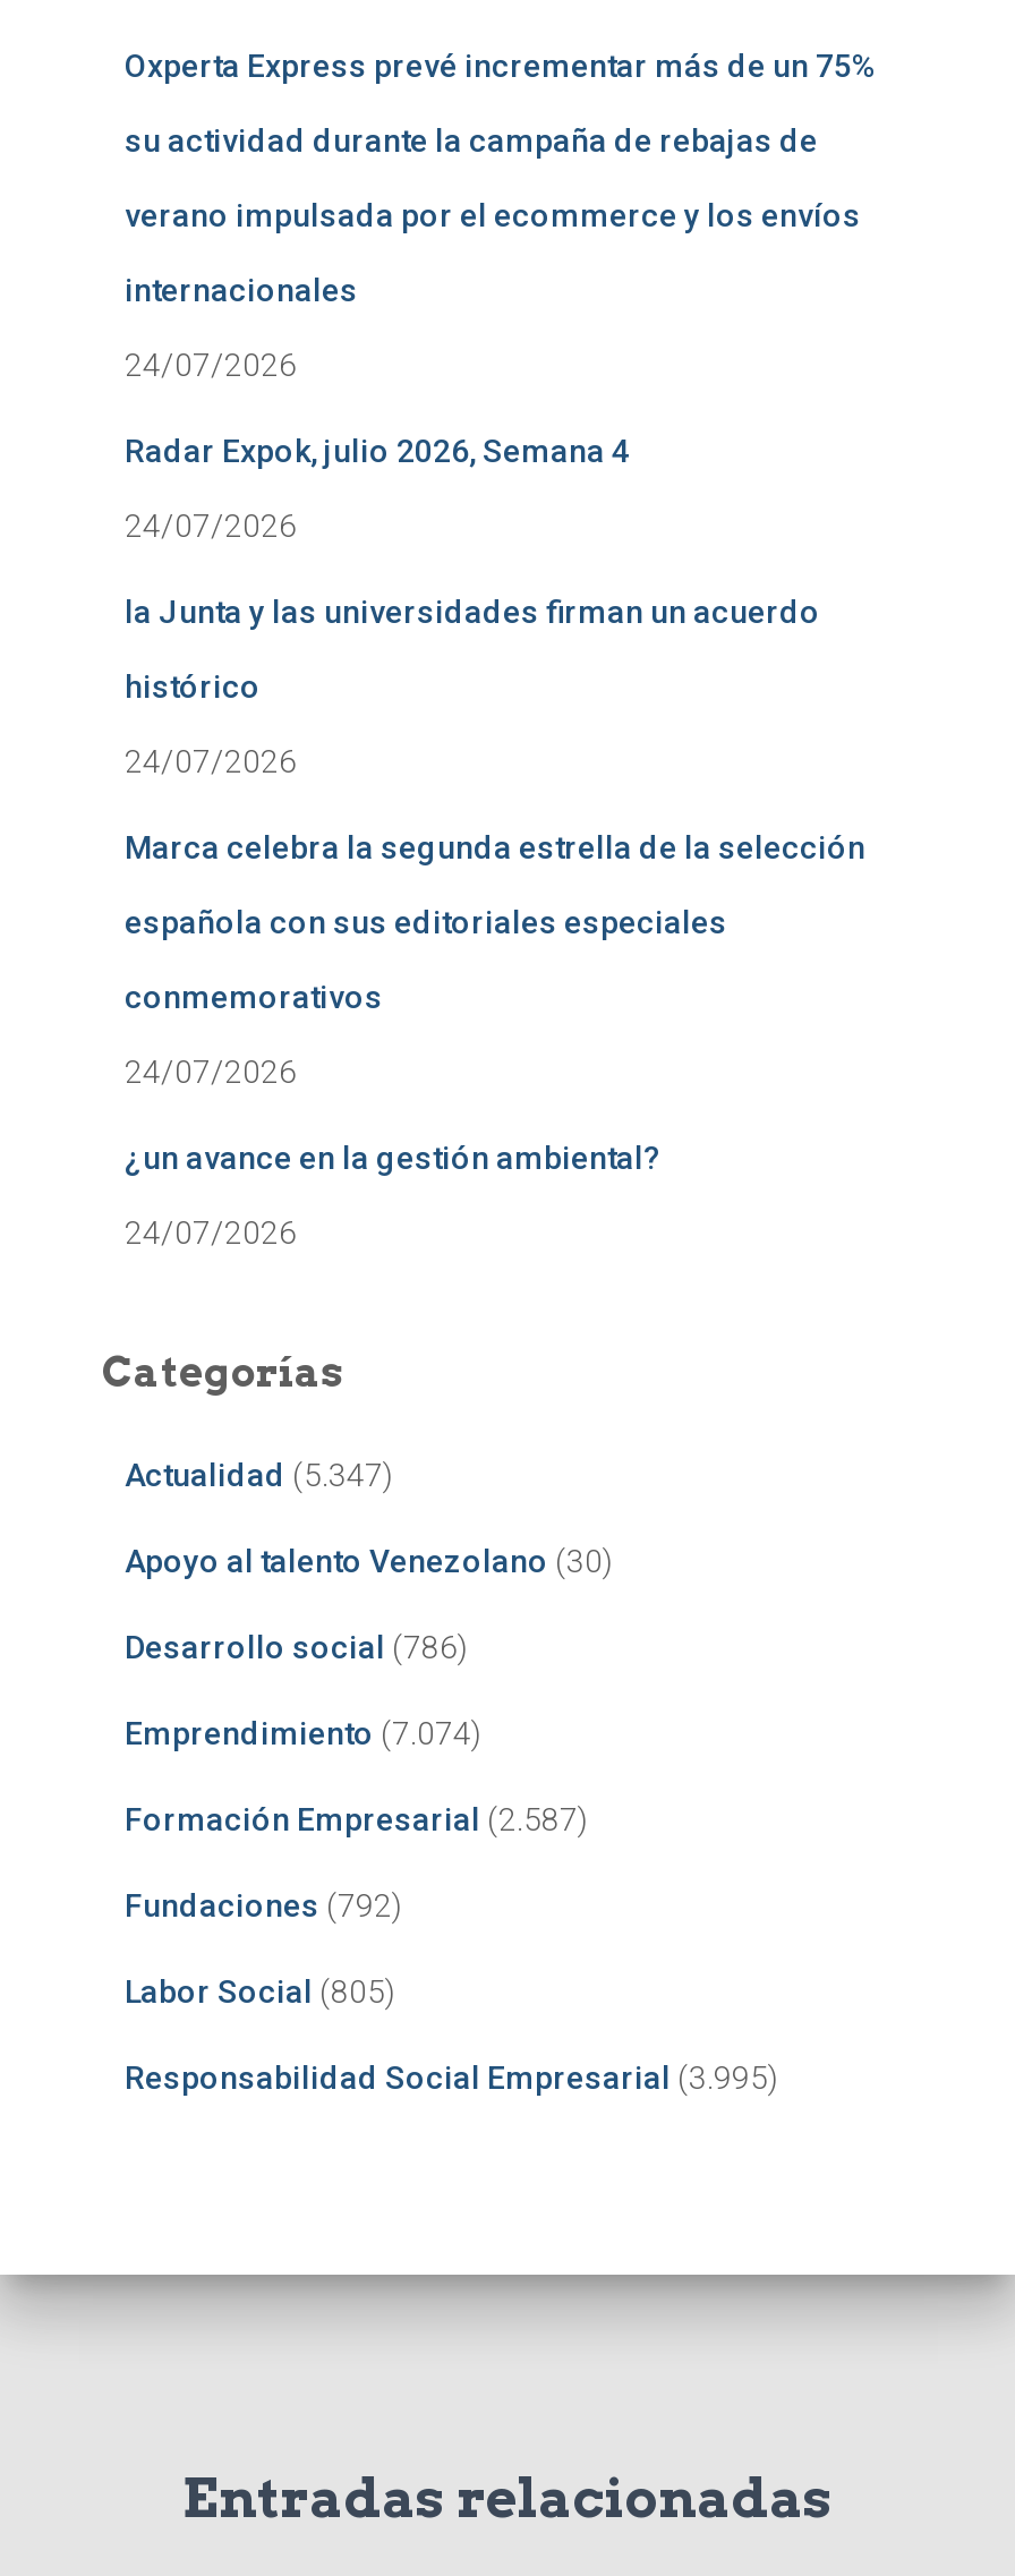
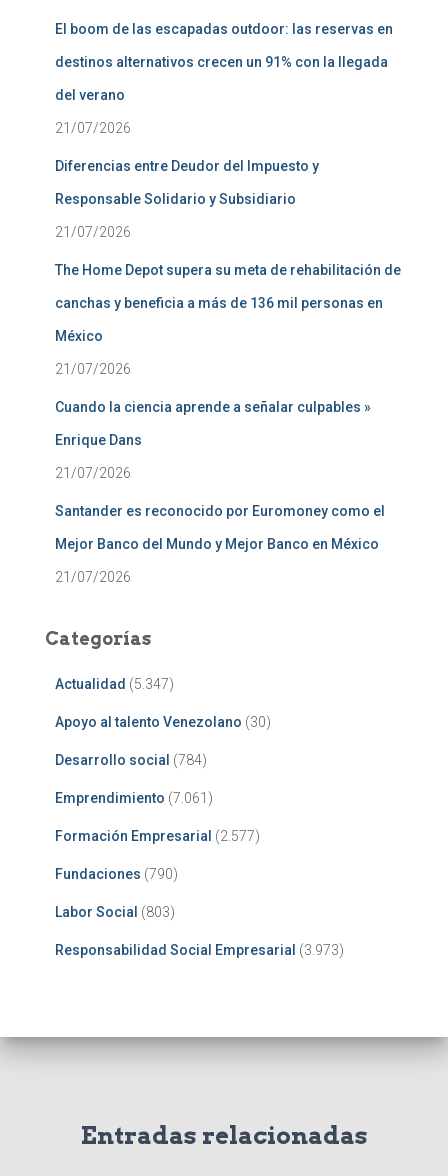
[125,48,877,1251] Oxperta Express prevé incrementar más de un 75% | su actividad durante la campaña de rebajas de | verano impulsada por el ecommerce y los envíos | internacionales | 24/07/2026 | Radar Expok, julio 2026, Semana 4 | 24/07/2026 | la Junta y las universidades firman un acuerdo | histórico | 24/07/2026 | Marca celebra la segunda estrella de la selección | española con sus editoriales especiales | conmemorativos | 24/07/2026 | ¿un avance en la gestión ambiental? | 24/07/2026 -> [55,21,401,585] El boom de las escapadas outdoor: las reservas en | destinos alternativos crecen un 91% con la llegada | del verano | 21/07/2026 | Diferencias entre Deudor del Impuesto y | Responsable Solidario y Subsidiario | 21/07/2026 | The Home Depot supera su meta de rehabilitación de | canchas y beneficia a más de 136 mil personas en | México | 21/07/2026 | Cuando la ciencia aprende a señalar culpables » | Enrique Dans | 21/07/2026 | Santander es reconocido por Euromoney como el | Mejor Banco del Mundo y Mejor Banco en México | 21/07/2026
[125,1629,469,1665] Desarrollo social (786) -> [55,752,207,768] Desarrollo social (784)
[125,1715,483,1751] Emprendimiento (7.074) -> [55,790,213,806] Emprendimiento (7.061)
[125,1801,589,1837] Formación Empresarial (2.587) -> [55,828,260,844] Formación Empresarial (2.577)
[125,1887,403,1924] Fundaciones (792) -> [55,866,178,882] Fundaciones (790)
[125,1973,396,2010] Labor Social (805) -> [55,904,175,920] Labor Social (803)
[125,2059,779,2096] Responsabilidad Social Empresarial (3.995) -> [55,942,344,958] Responsabilidad Social Empresarial (3.973)

